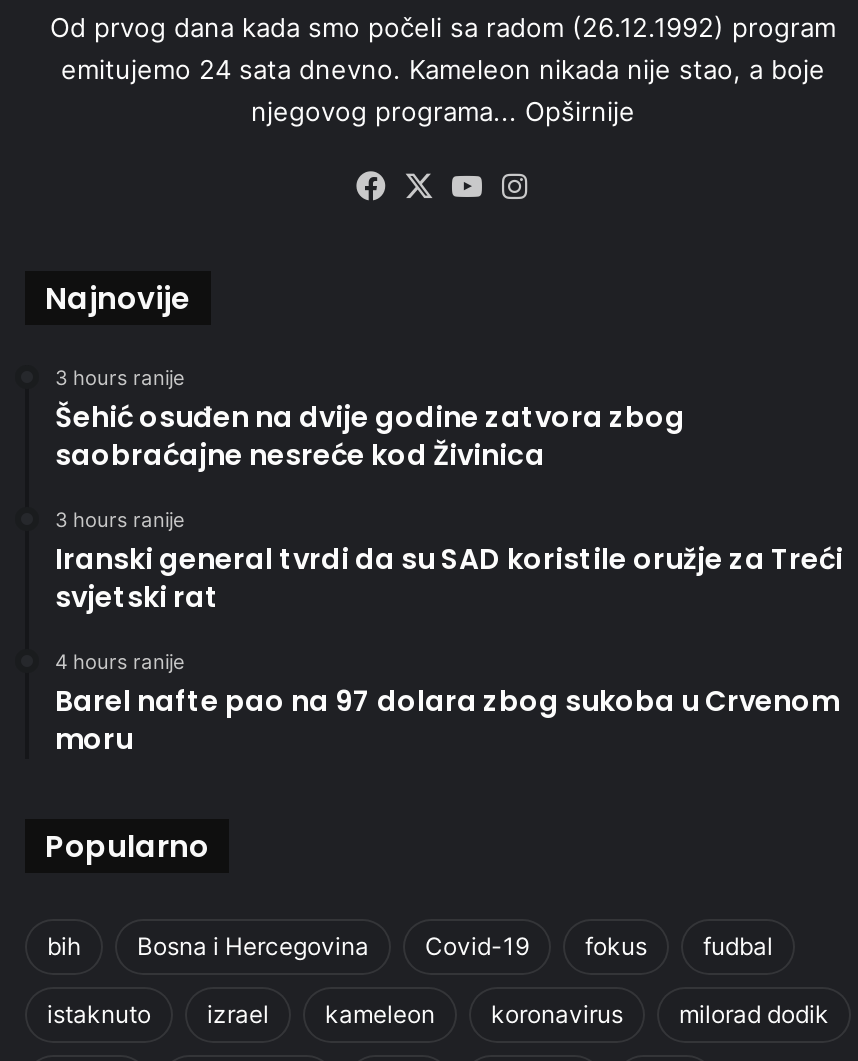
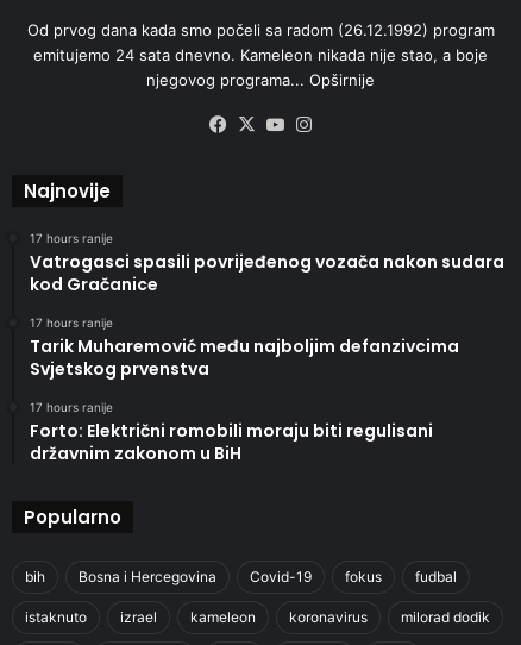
[55,366,685,476] 3 hours ranije | Šehić osuđen na dvije godine zatvora zbog | saobraćajne nesreće kod Živinica -> [30,231,504,297] 17 hours ranije | Vatrogasci spasili povrijeđenog vozača nakon sudara | kod Gračanice
[55,508,843,618] 3 hours ranije | Iranski general tvrdi da su SAD koristile oružje za Treći | svjetski rat -> [30,316,459,381] 17 hours ranije | Tarik Muharemović među najboljim defanzivcima | Svjetskog prvenstva
[55,650,839,760] 4 hours ranije | Barel nafte pao na 97 dolara zbog sukoba u Crvenom | moru -> [30,400,433,466] 17 hours ranije | Forto: Električni romobili moraju biti regulisani | državnim zakonom u BiH

